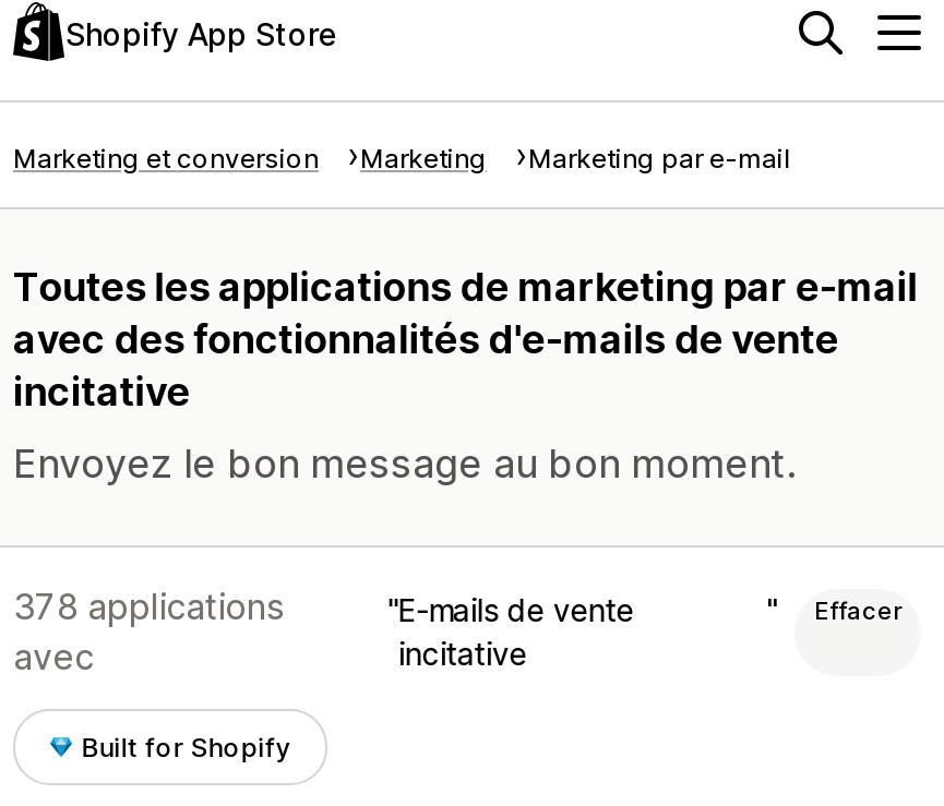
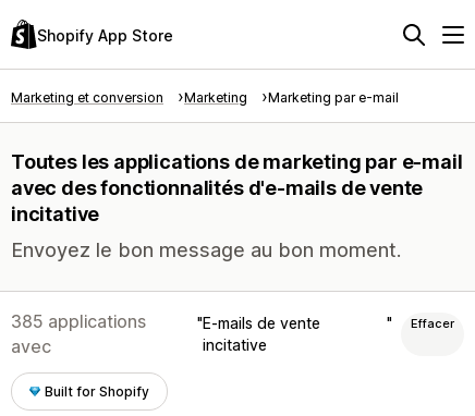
[13,585,284,628] 378 applications -> [11,310,146,332] 385 applications

